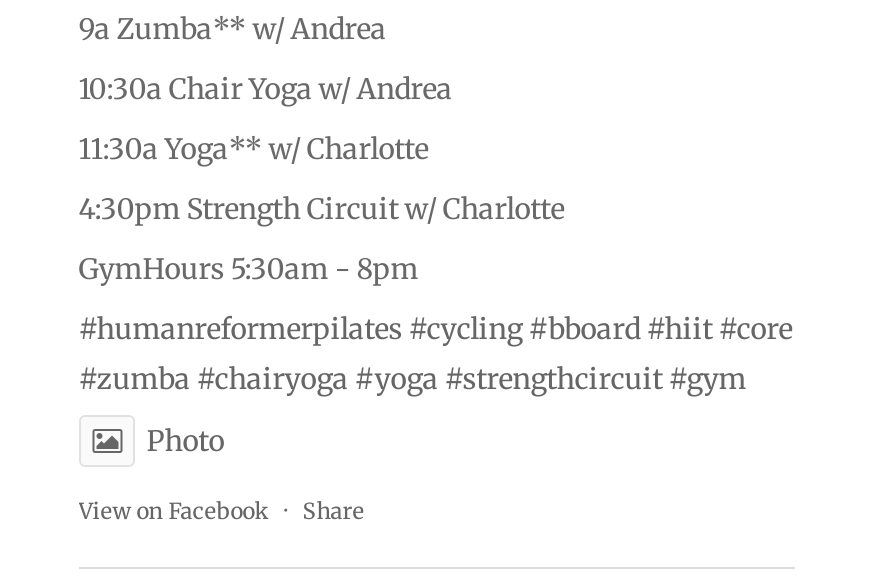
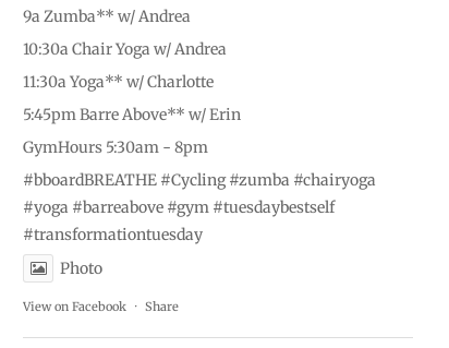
[79,191,565,227] 4:30pm Strength Circuit w/ Charlotte -> [23,105,241,124] 5:45pm Barre Above** w/ Erin
[79,311,793,397] #humanreformerpilates #cycling #bboard #hiit #core | #zumba #chairyoga #yoga #strengthcircuit #gym -> [23,170,376,244] #bboardBREATHE #Cycling #zumba #chairyoga | #yoga #barreabove #gym #tuesdaybestself | #transformationtuesday

